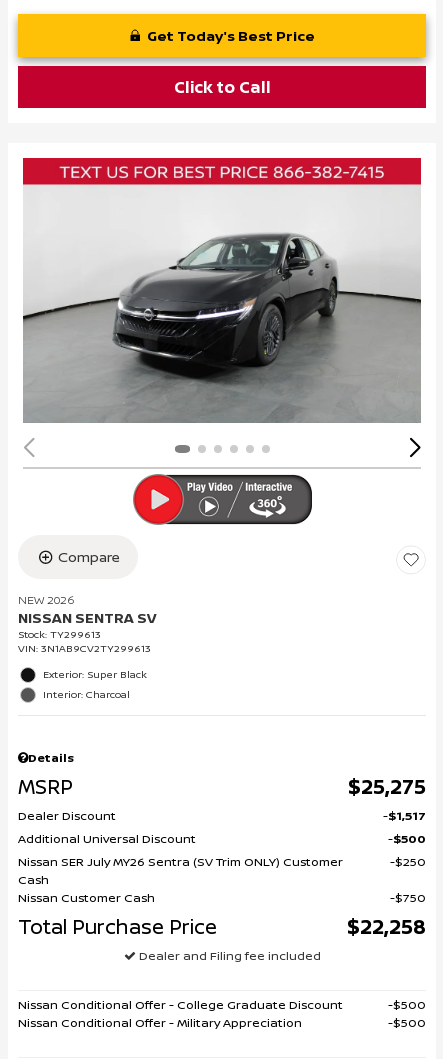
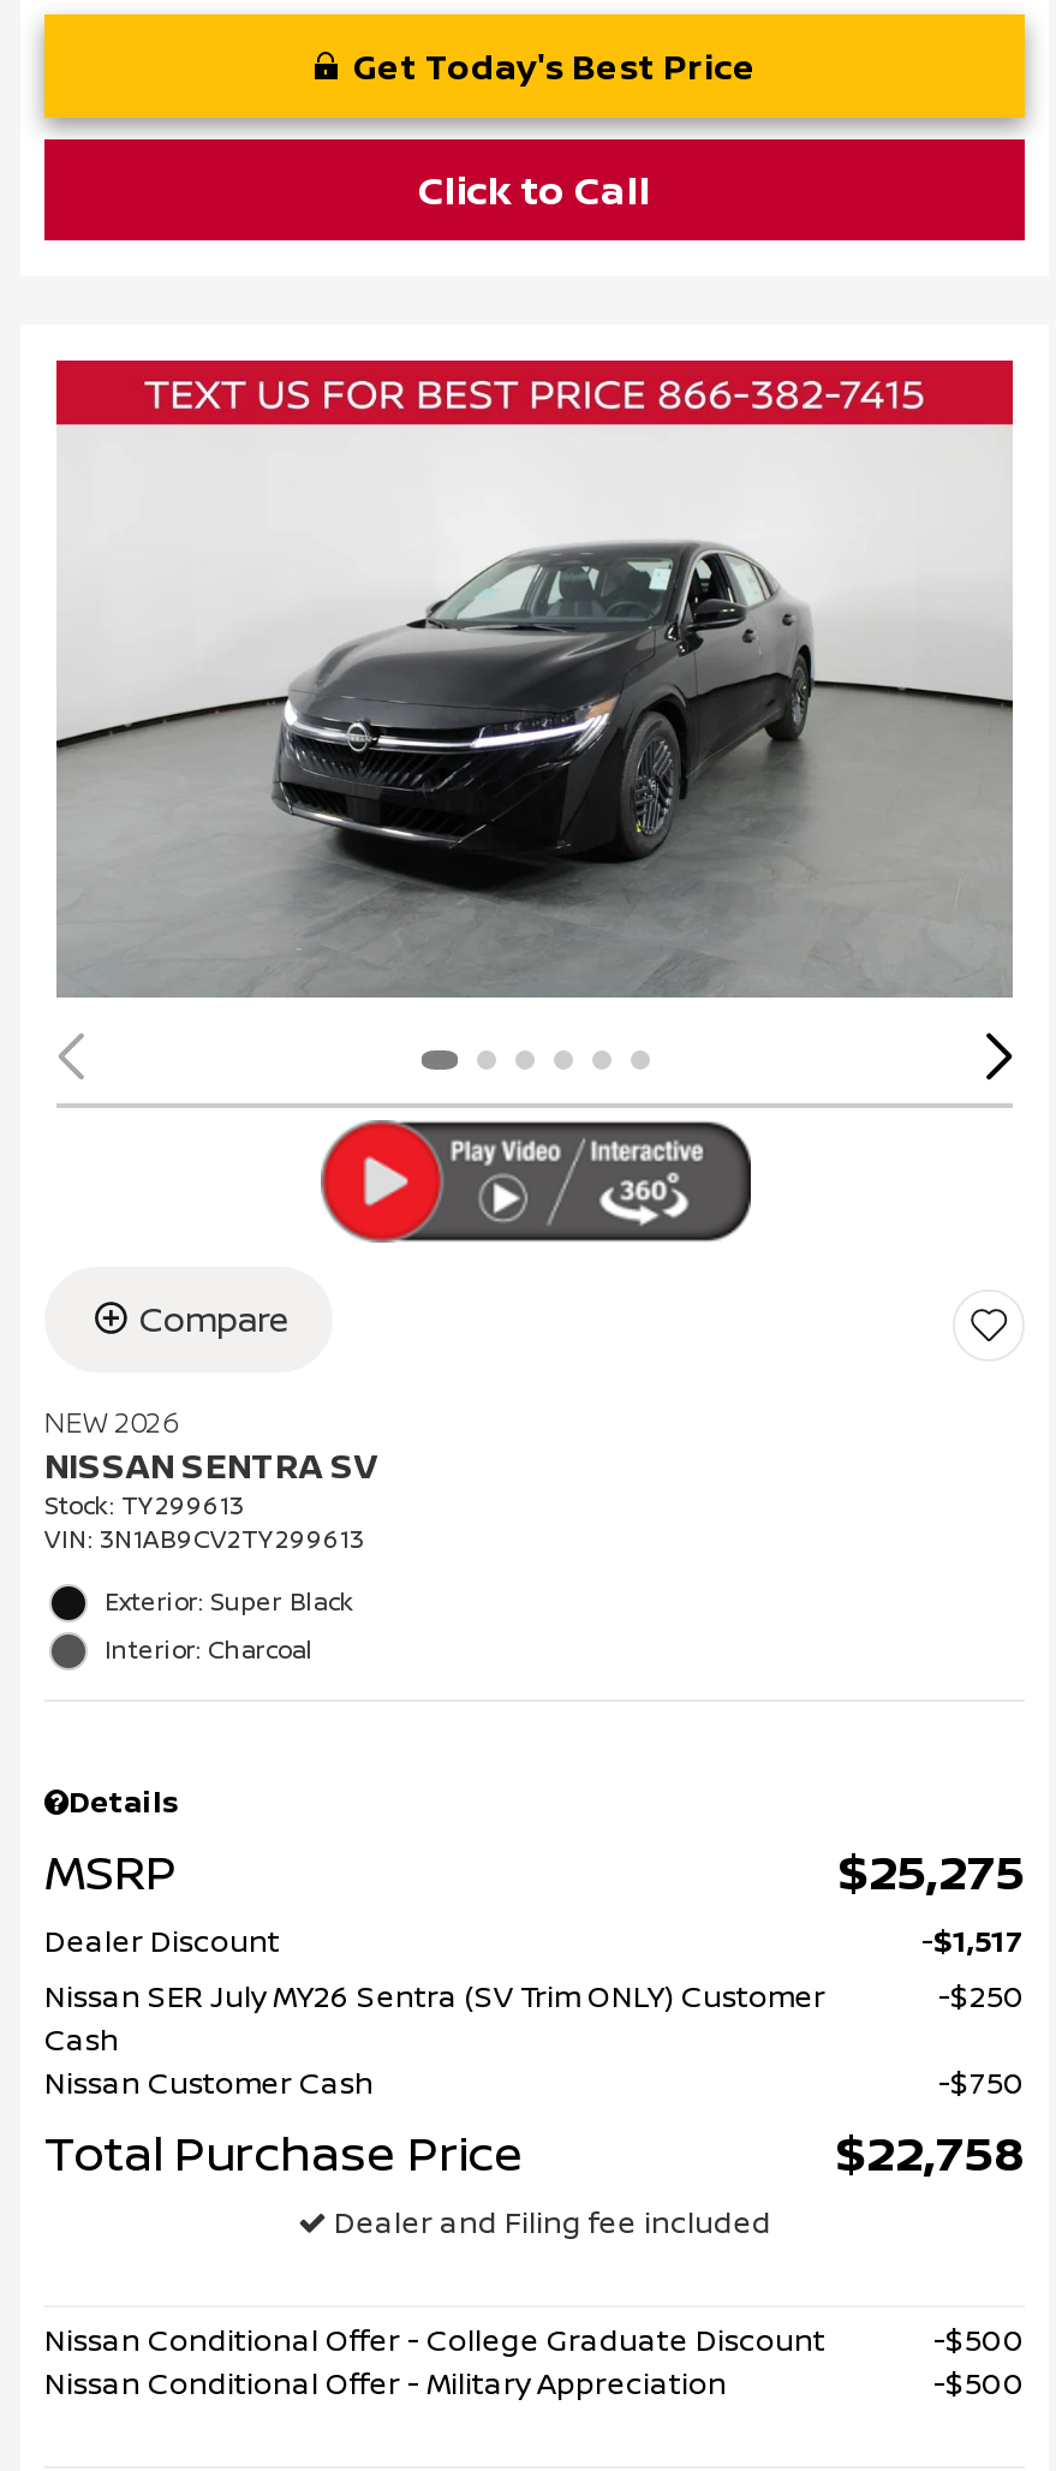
[18,830,426,847] Additional Universal Discount | $500 -> none
[347,913,426,940] $22,258 -> [835,2120,1025,2185] $22,758

